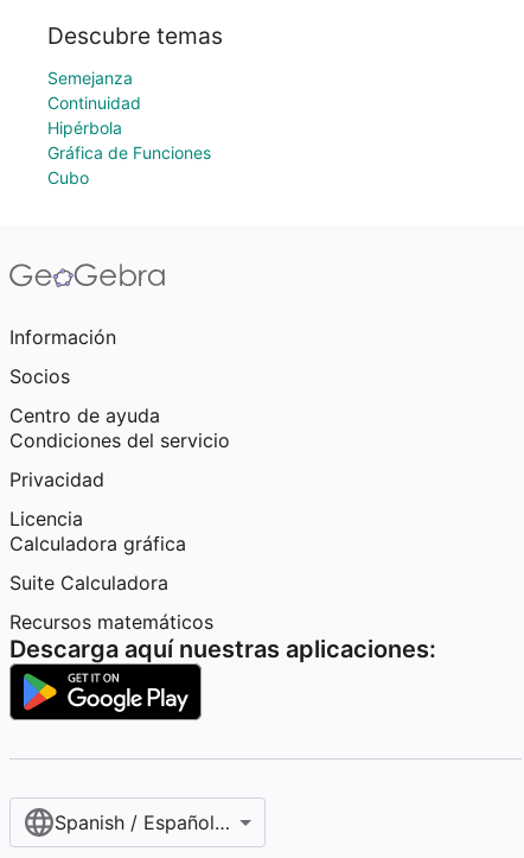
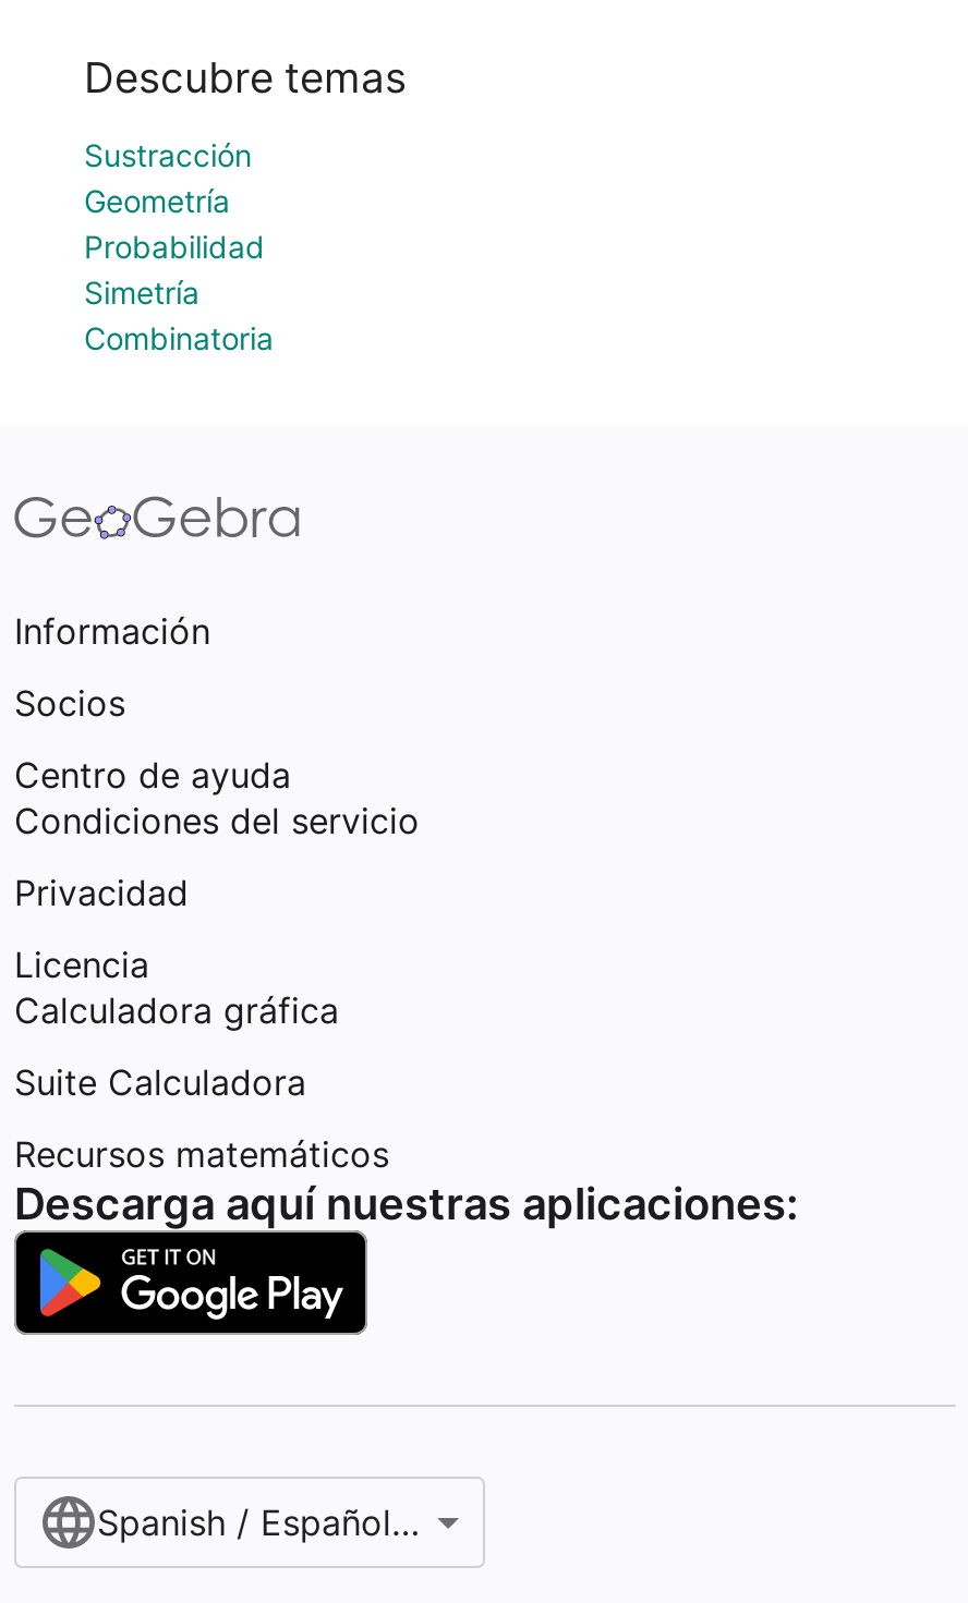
[47,68,211,188] Semejanza | Continuidad | Hipérbola | Gráfica de Funciones | Cubo -> [84,136,274,356] Sustracción | Geometría | Probabilidad | Simetría | Combinatoria

